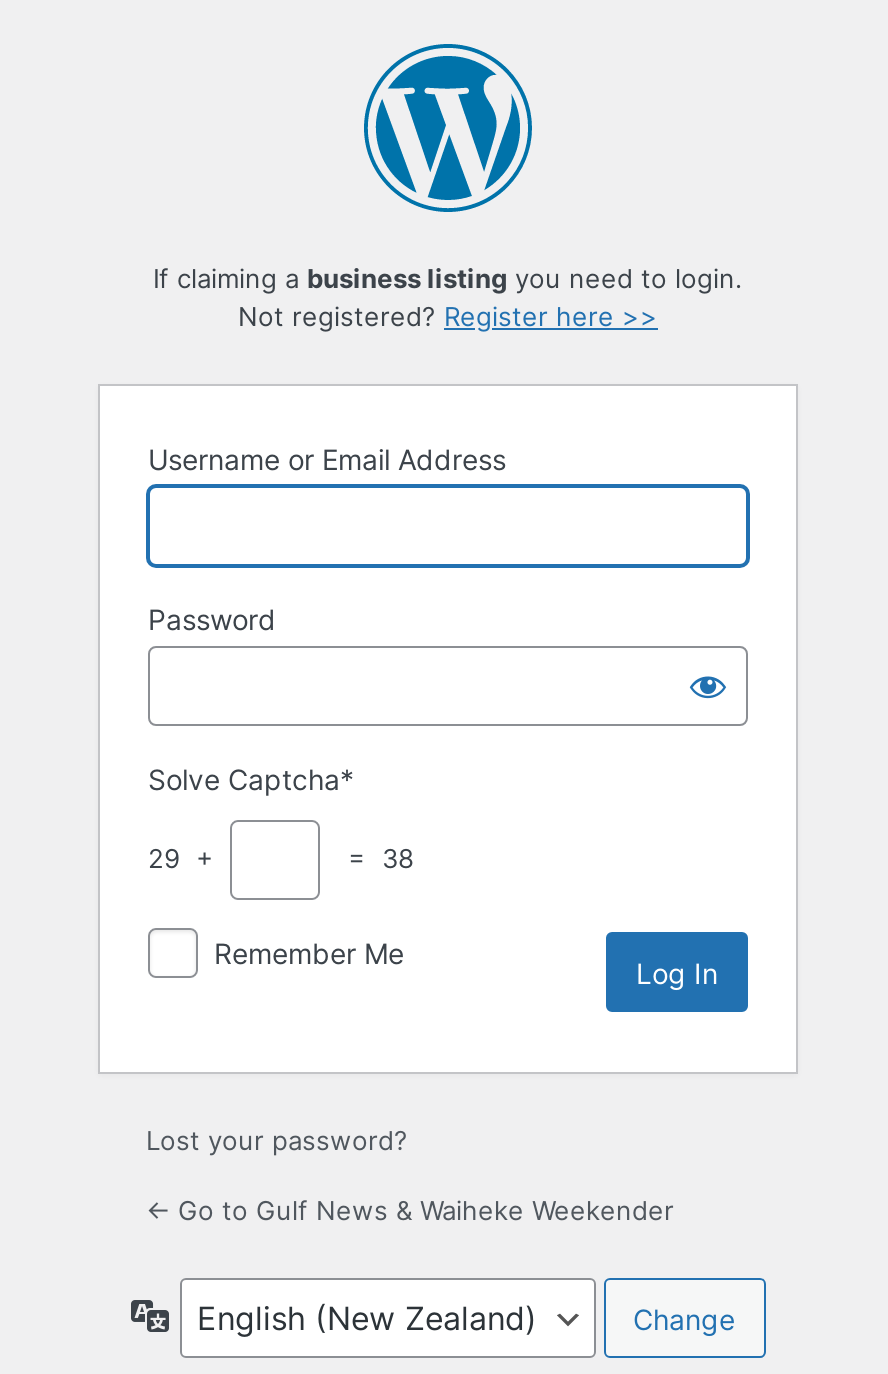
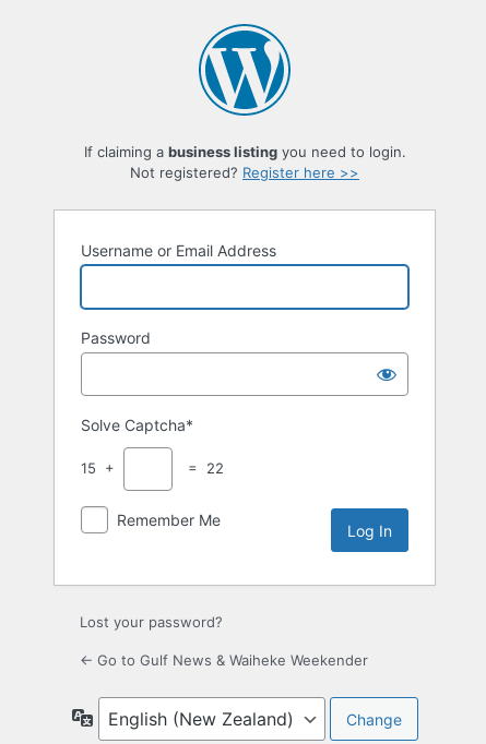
[148,843,230,875] 29 + -> [81,460,123,477] 15 +
[332,843,414,875] = 38 -> [179,460,224,477] = 22

